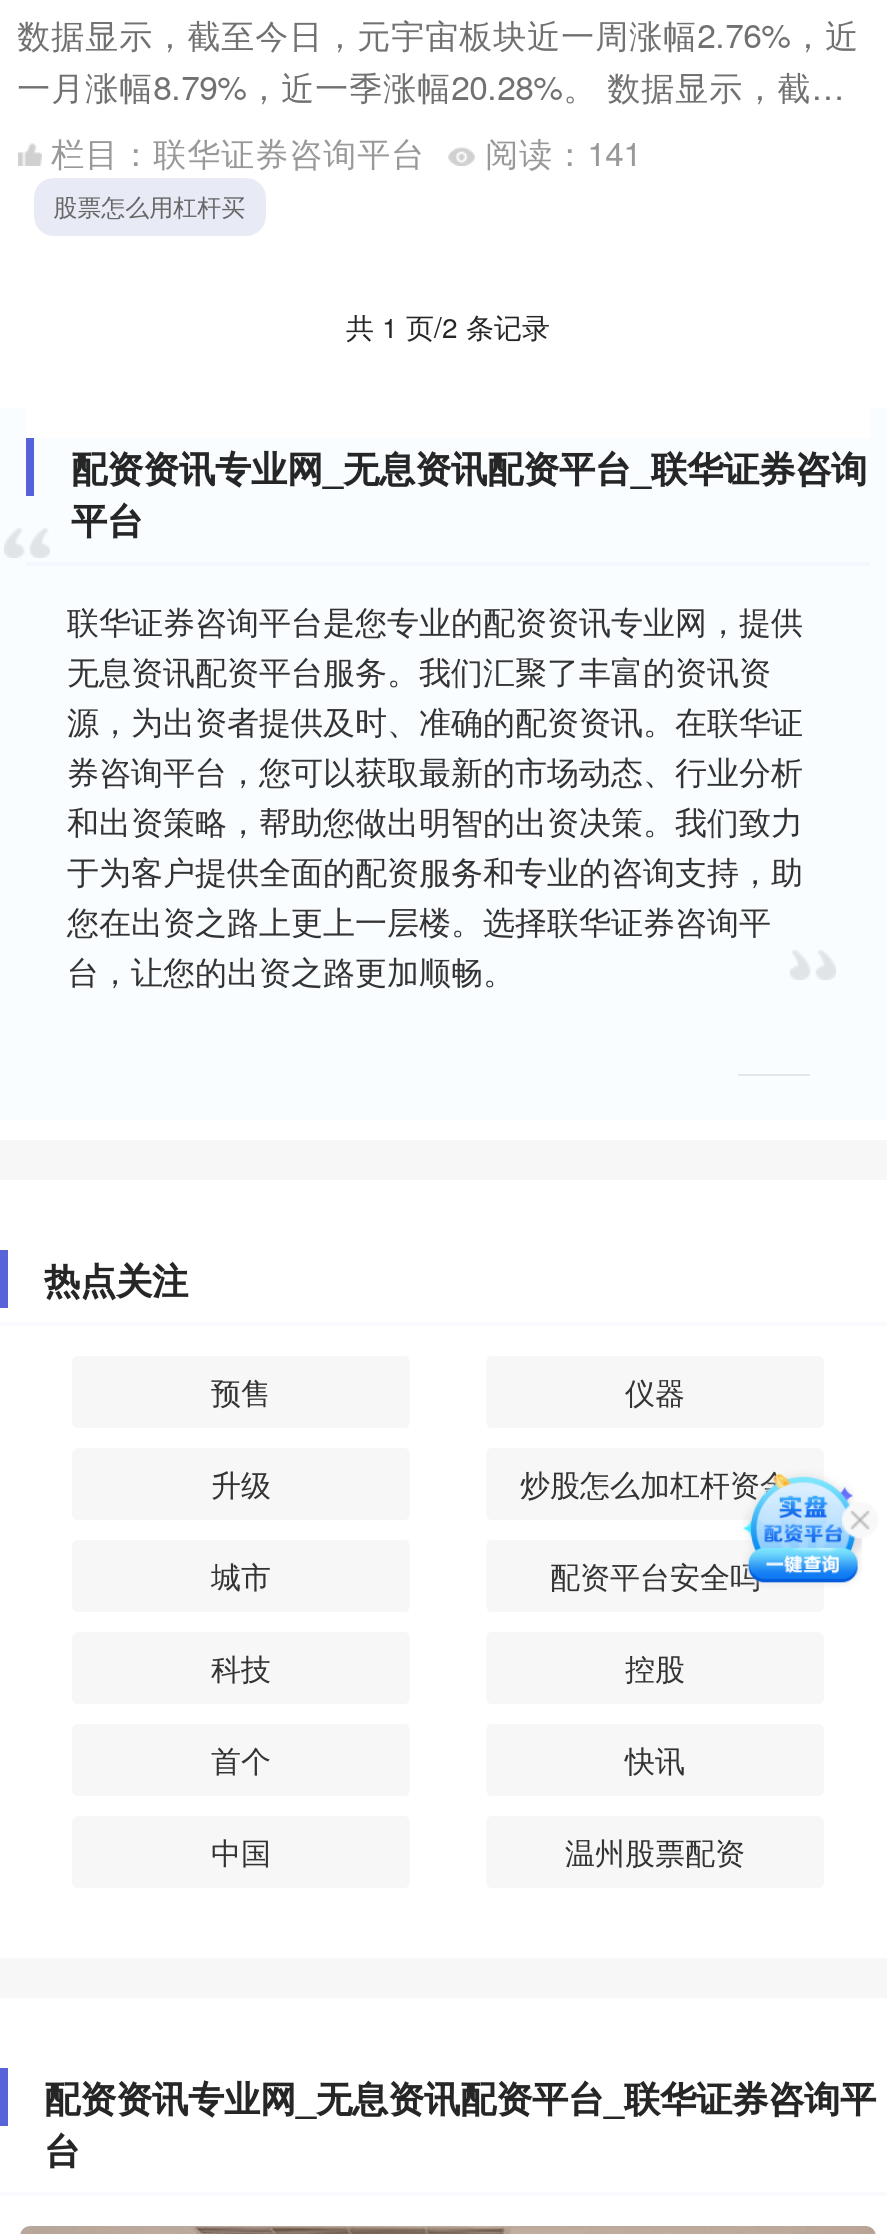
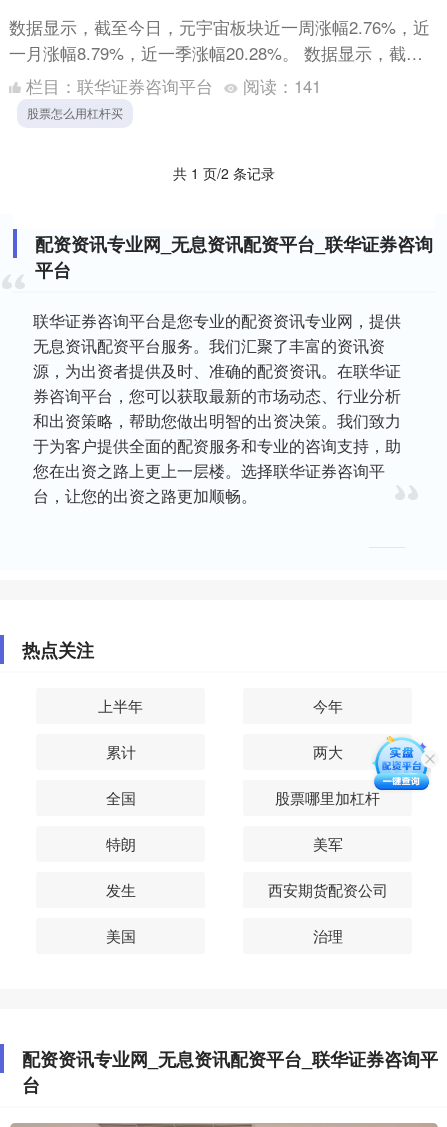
[211,1370,685,1412] 预售 | 仪器 -> [98,695,342,716] 上半年 | 今年
[211,1462,790,1504] 升级 | 炒股怎么加杠杆资金 -> [105,741,342,762] 累计 | 两大
[211,1458,870,1596] [image] | 城市 | 配资平台安全吗 -> [105,738,435,808] [image] | 全国 | 股票哪里加杠杆
[211,1646,685,1688] 科技 | 控股 -> [105,833,342,854] 特朗 | 美军
[211,1738,685,1780] 首个 | 快讯 -> [105,879,387,900] 发生 | 西安期货配资公司
[211,1830,745,1872] 中国 | 温州股票配资 -> [105,925,342,946] 美国 | 治理

